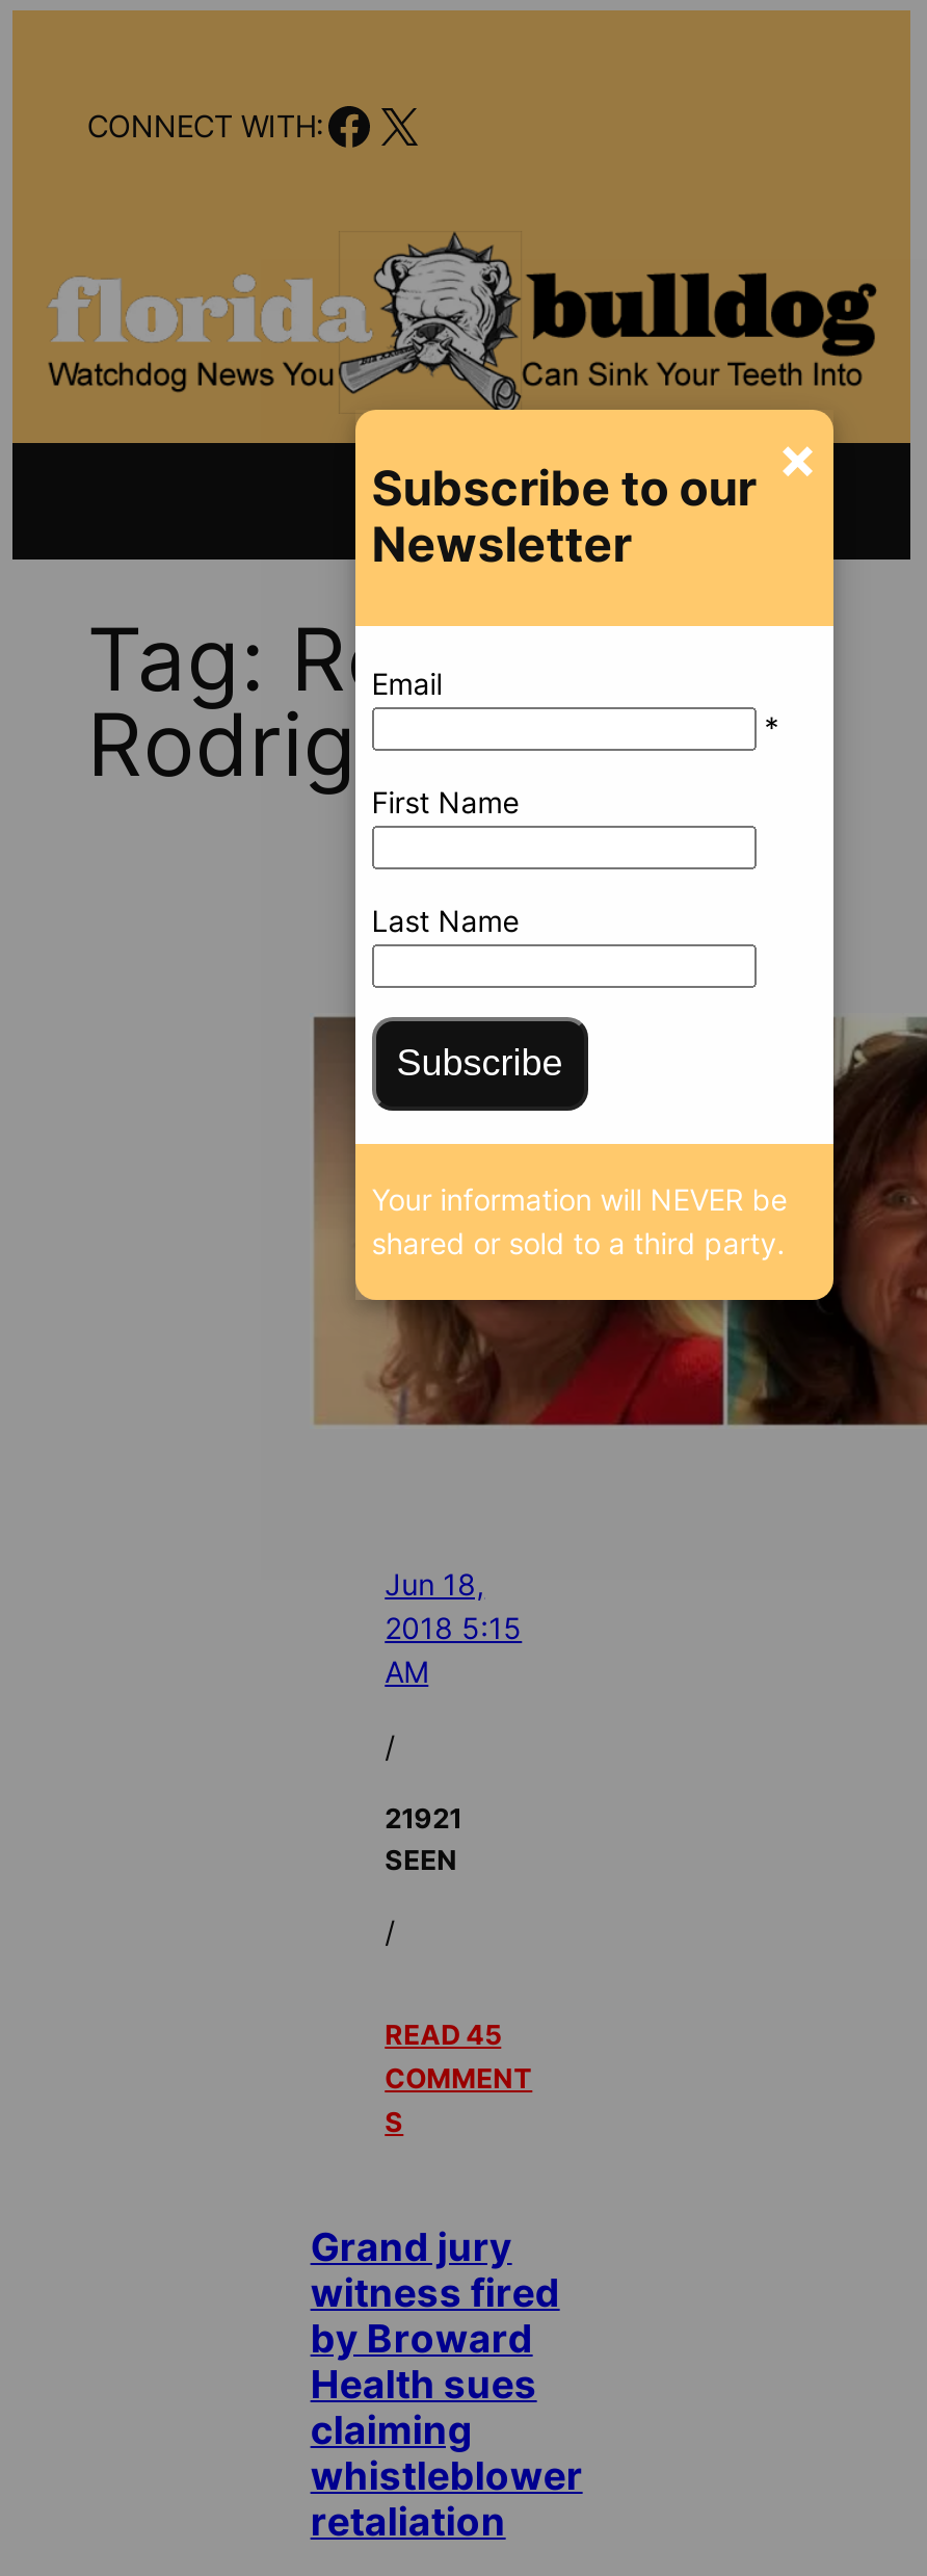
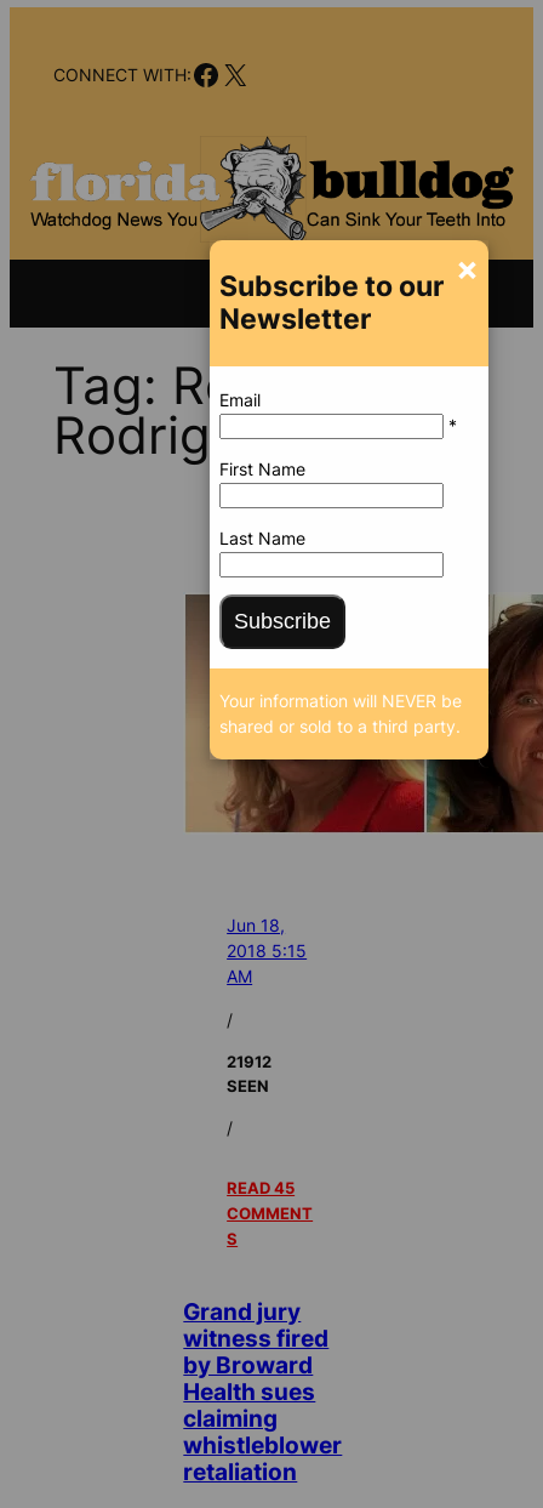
[385,1801,462,1834] 21921 -> [227,1051,272,1071] 21912

